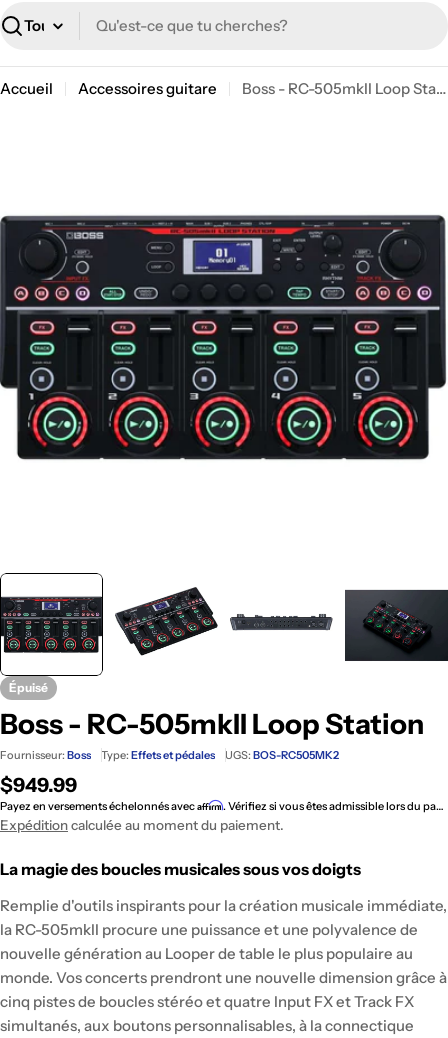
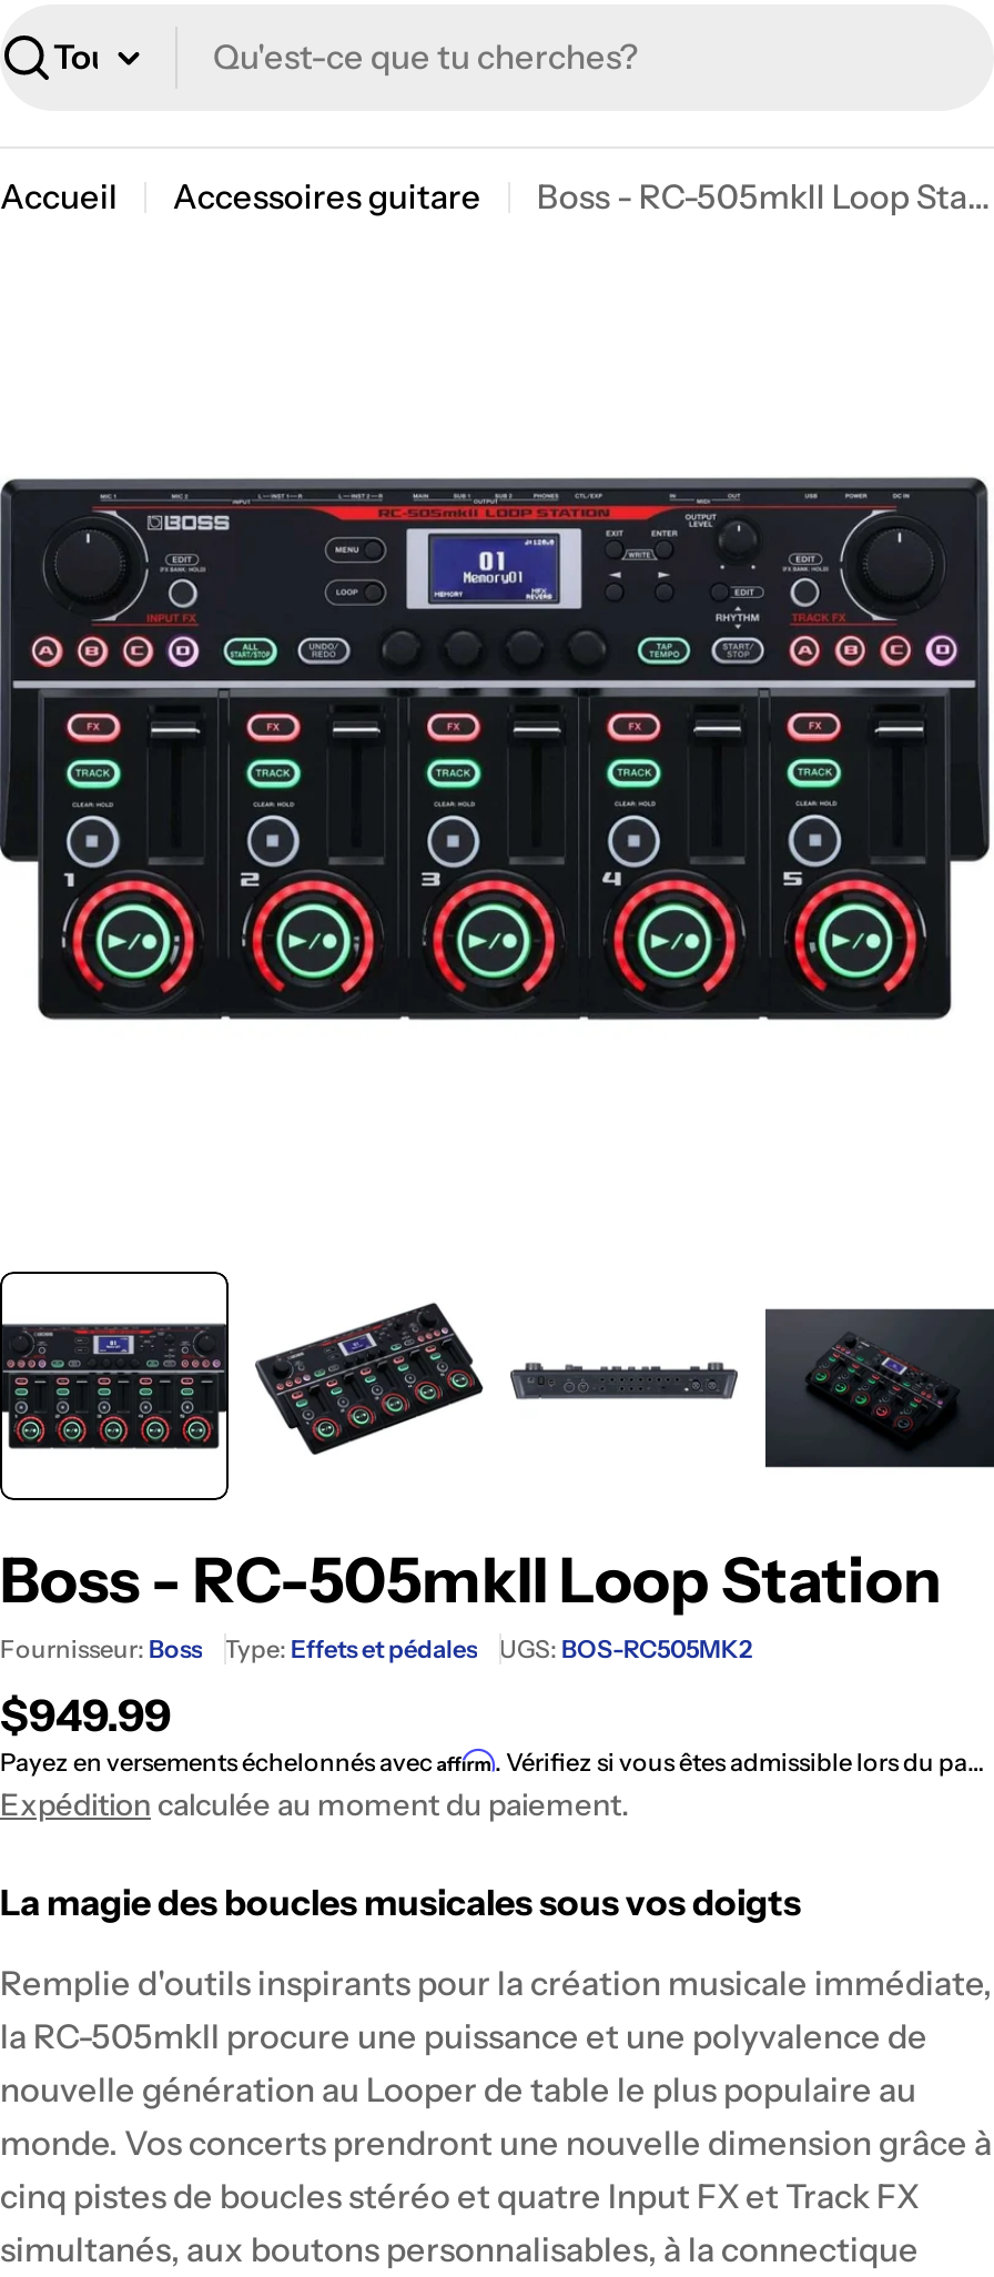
[9,680,48,695] Épuisé -> none

